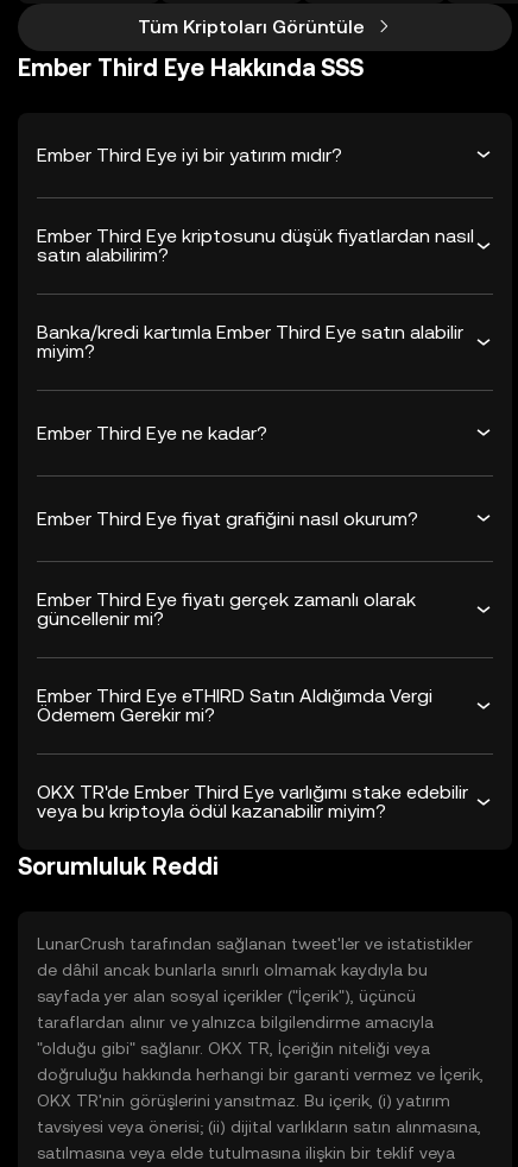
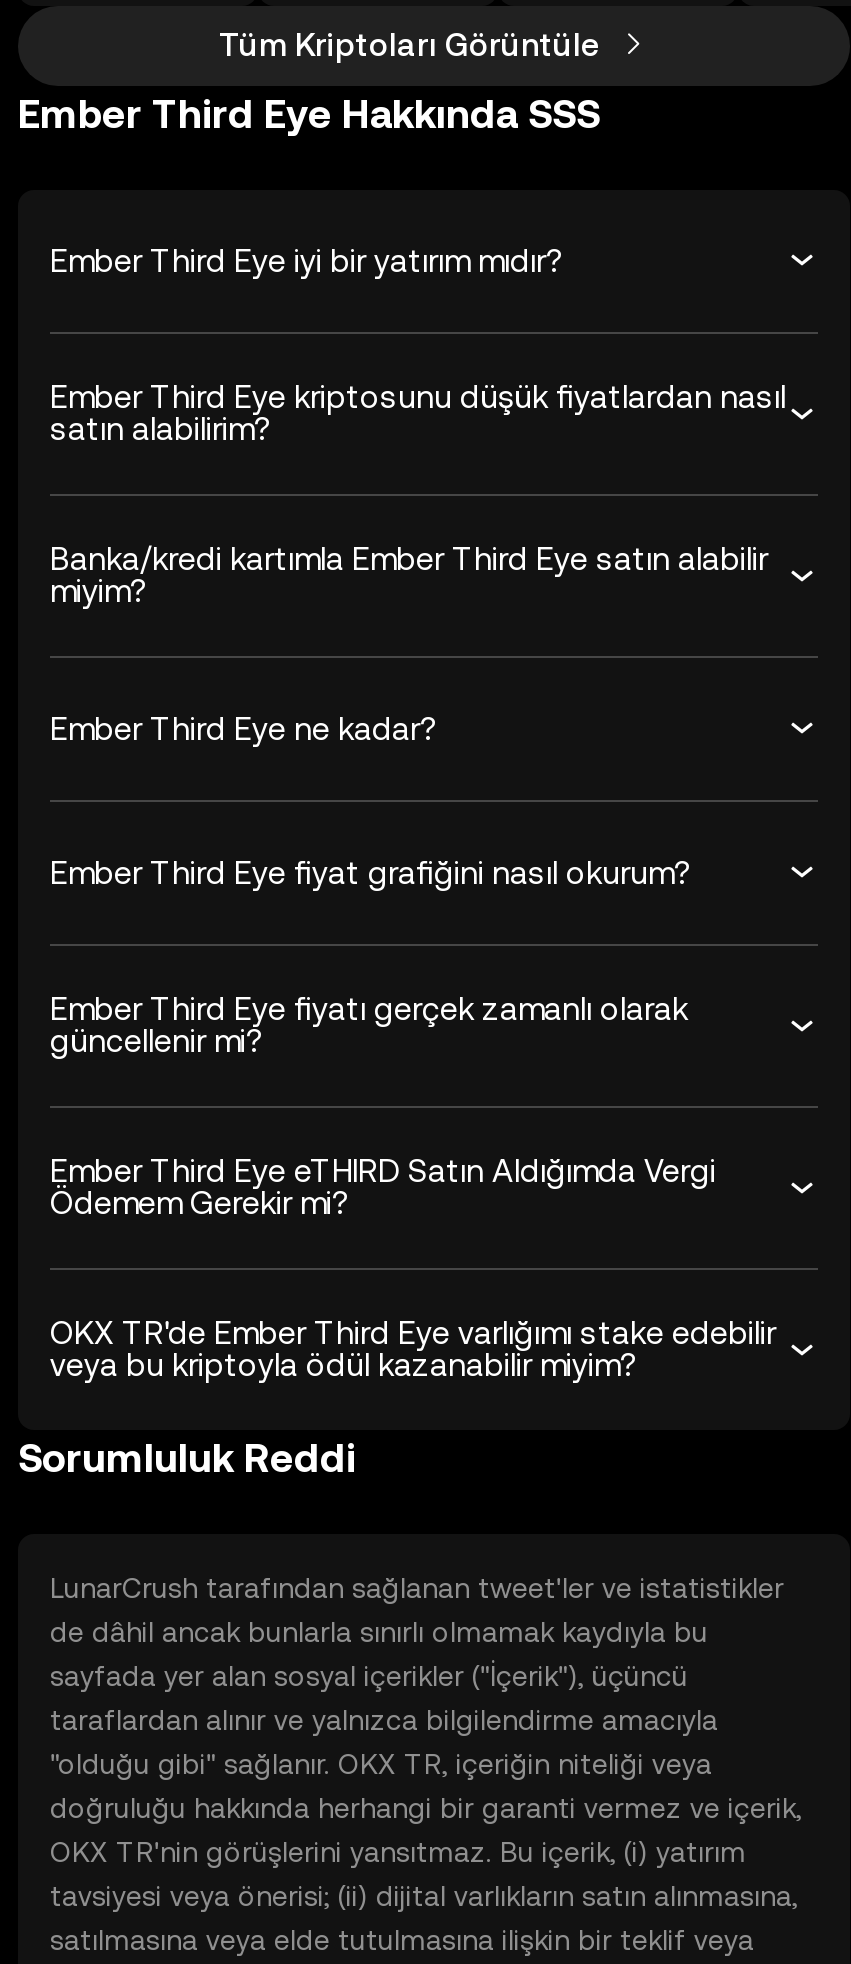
[37,1039,430,1058] "olduğu gibi" sağlanır. OKX TR, İçeriğin niteliği veya -> [50,1748,712,1780] "olduğu gibi" sağlanır. OKX TR, içeriğin niteliği veya
[37,1065,484,1084] doğruluğu hakkında herhangi bir garanti vermez ve İçerik, -> [50,1792,802,1824] doğruluğu hakkında herhangi bir garanti vermez ve içerik,

